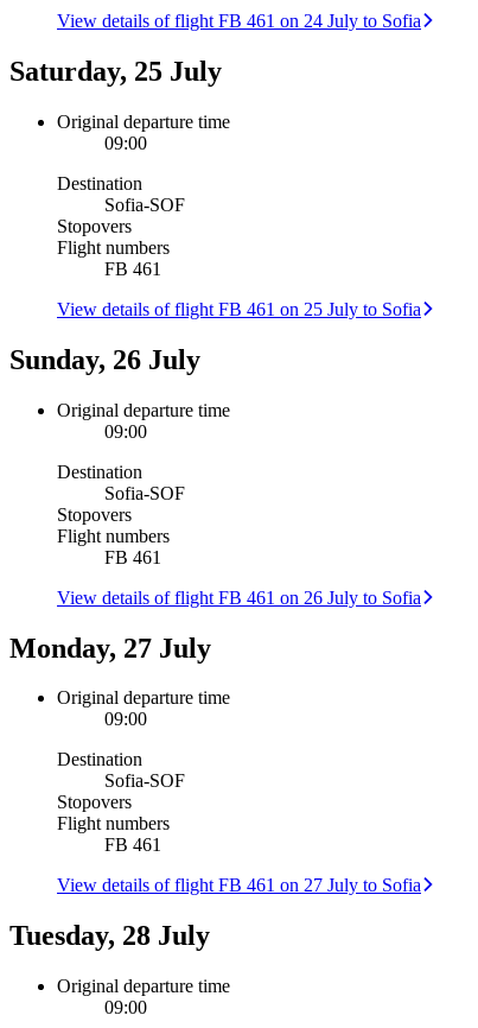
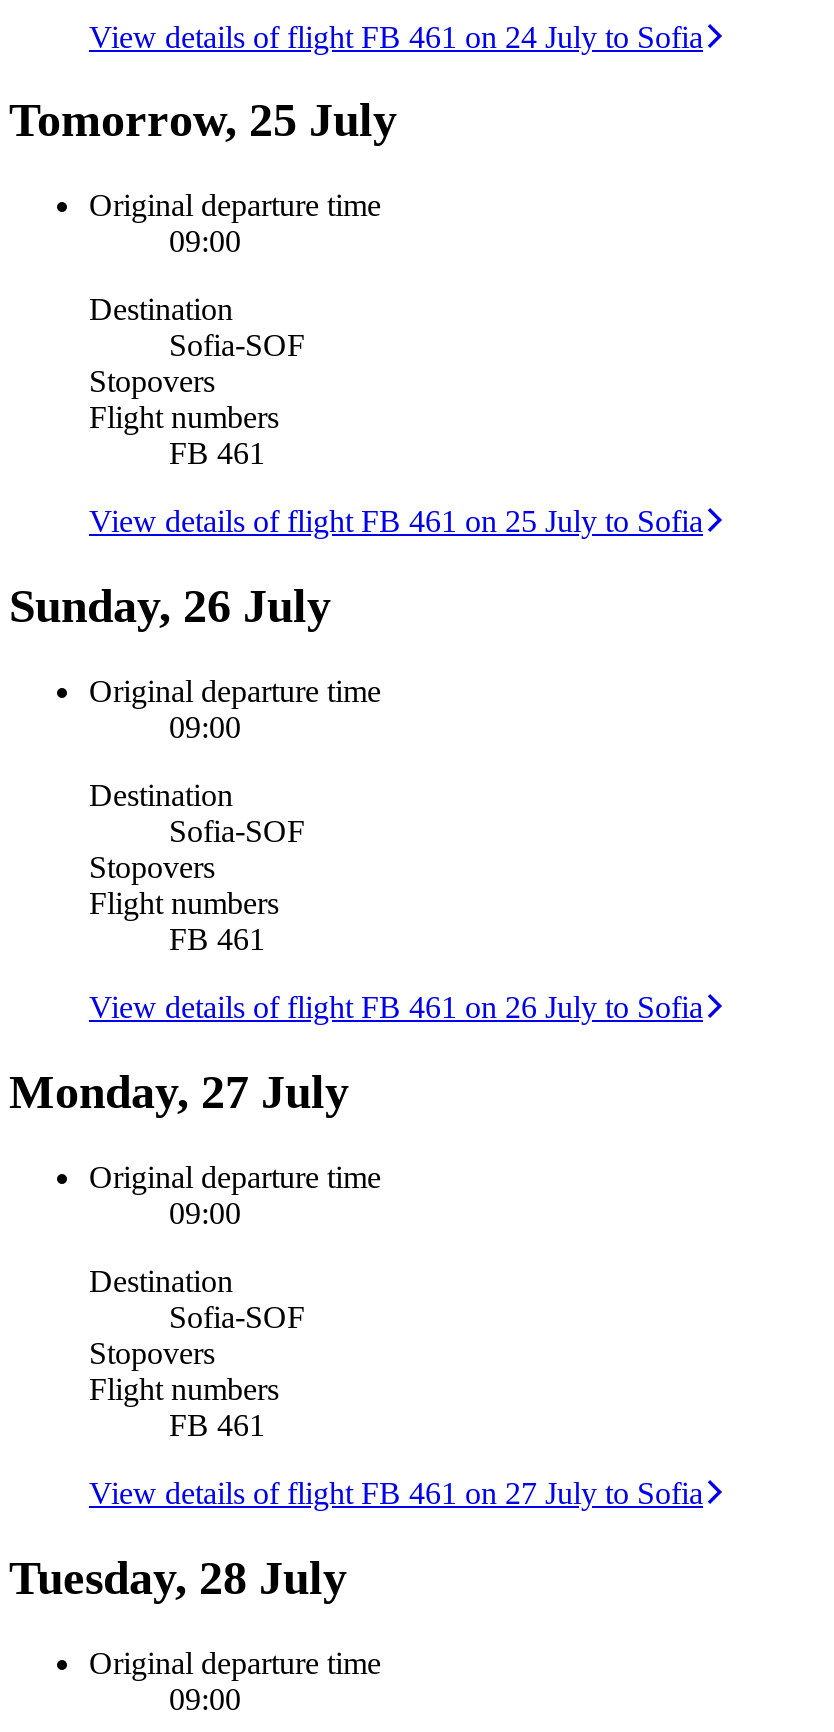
[9,56,222,87] Saturday, 25 July -> [9,95,397,147] Tomorrow, 25 July

